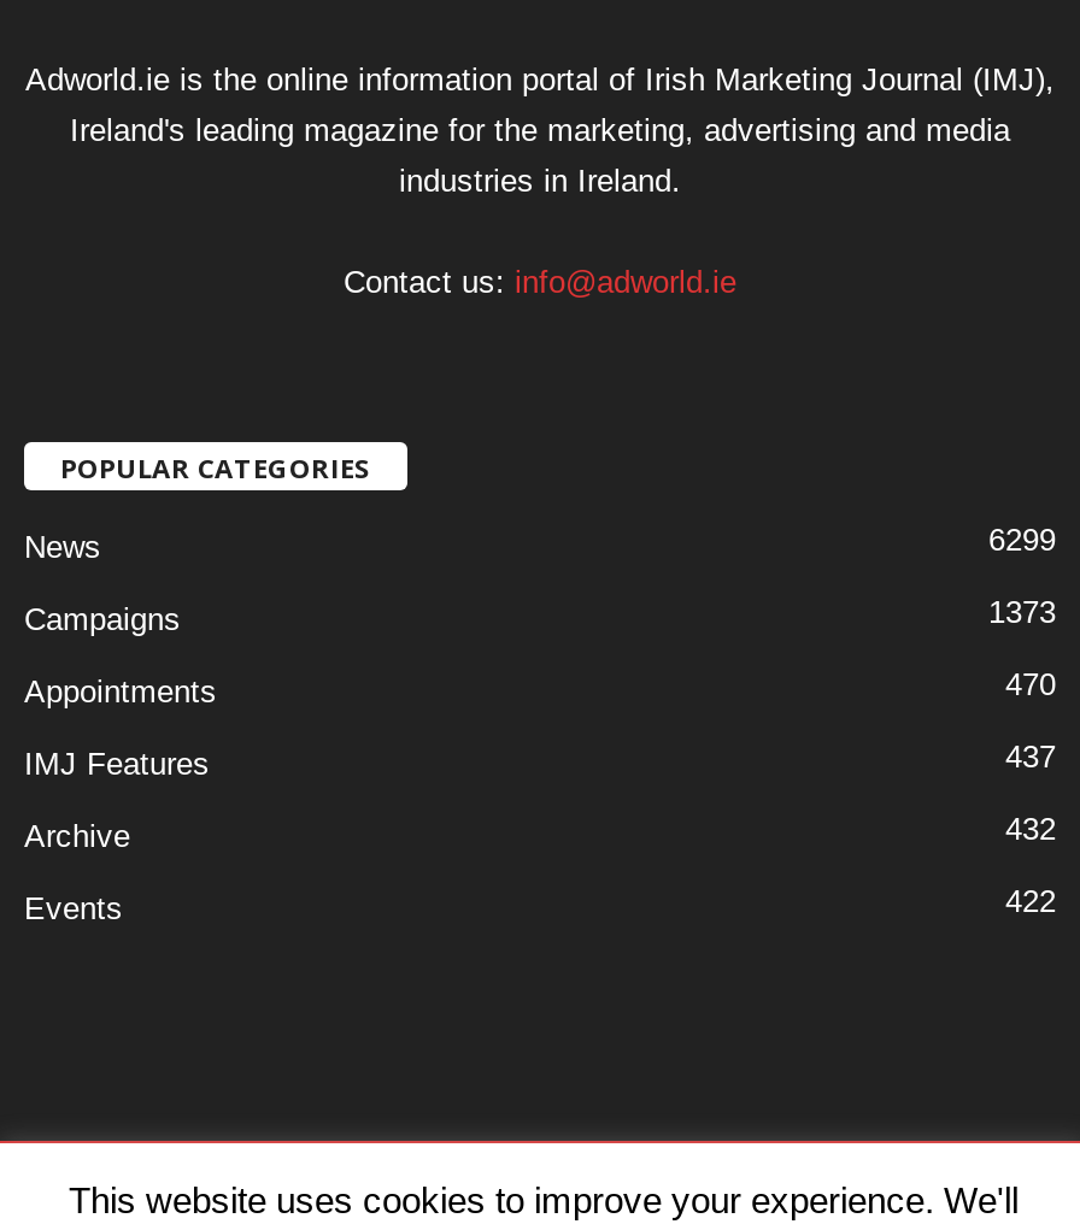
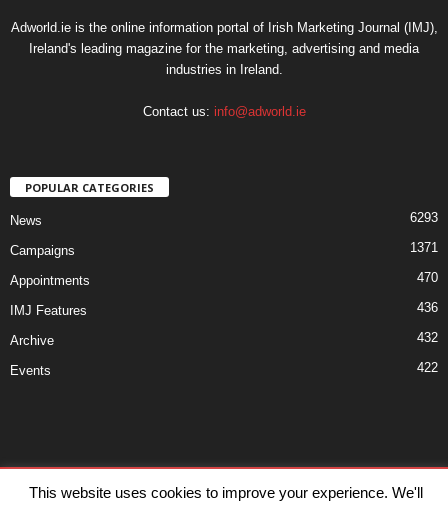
[988,522,1056,558] 6299 -> [410,210,438,225] 6293
[988,594,1056,630] 1373 -> [410,240,438,255] 1371
[1005,738,1056,775] 437 -> [417,300,438,315] 436

